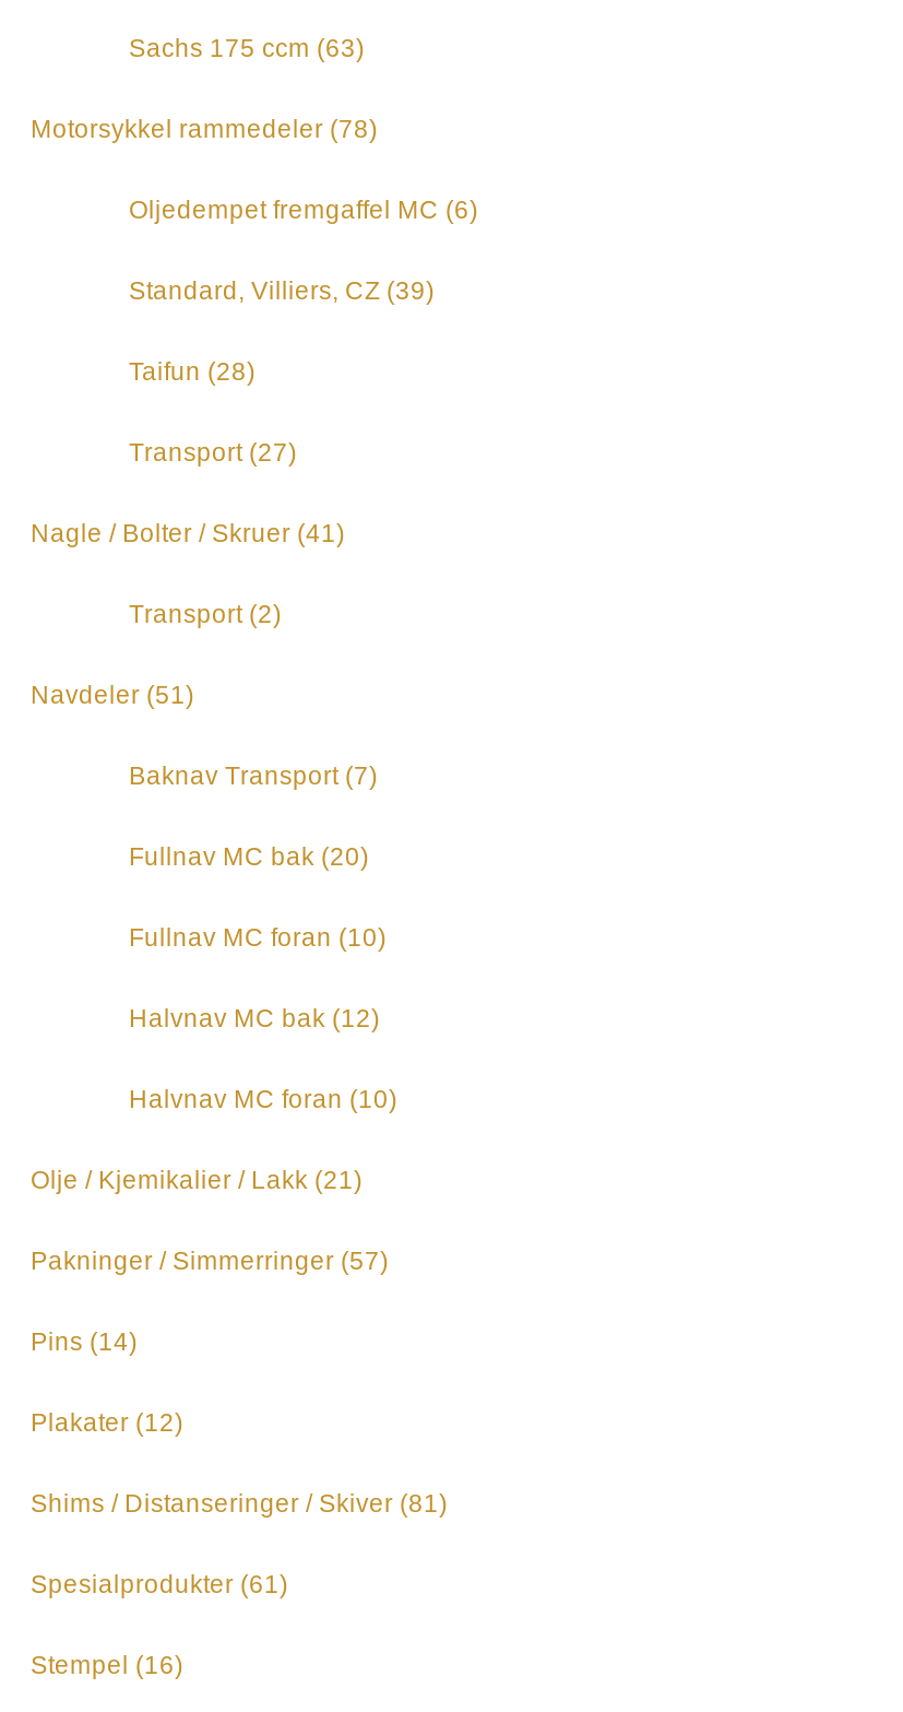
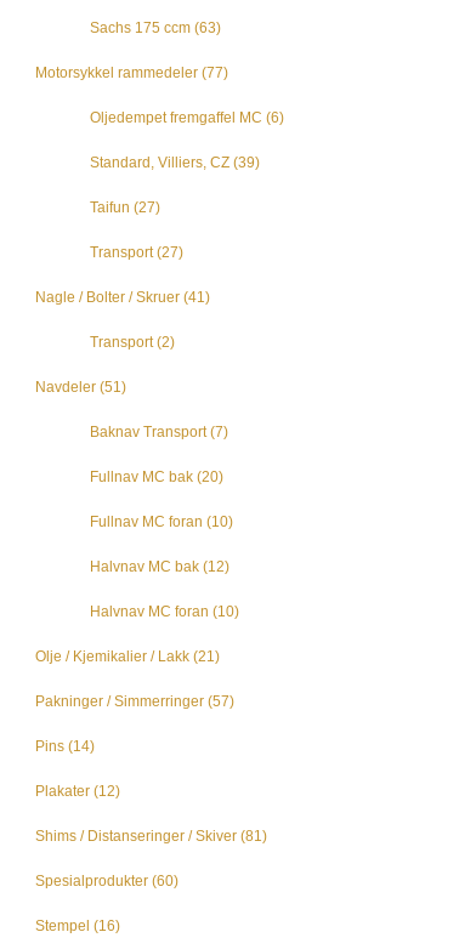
[31,113,378,142] Motorsykkel rammedeler (78) -> [35,64,228,80] Motorsykkel rammedeler (77)
[129,356,256,384] Taifun (28) -> [90,199,160,215] Taifun (27)
[31,1568,288,1597] Spesialprodukter (61) -> [35,872,178,888] Spesialprodukter (60)

